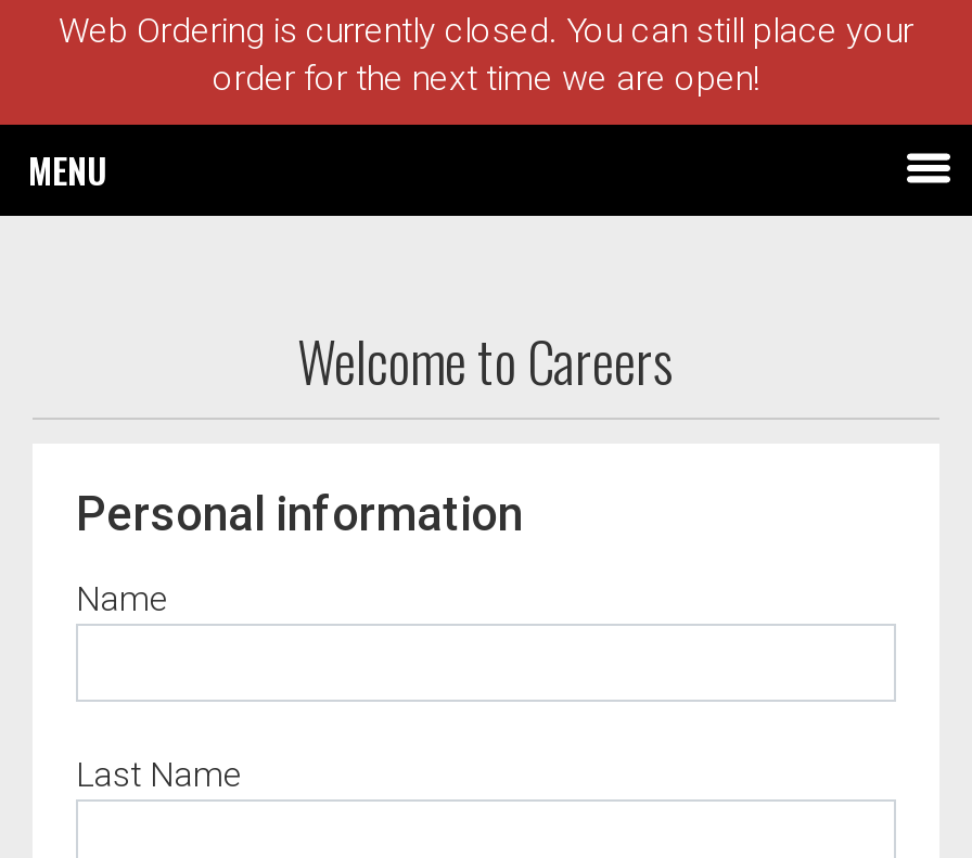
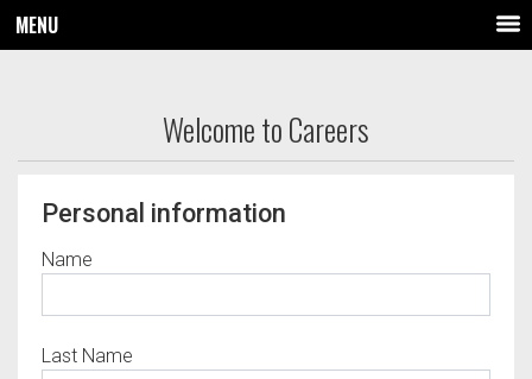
[59,10,913,99] Web Ordering is currently closed. You can still place your | order for the next time we are open! -> none

